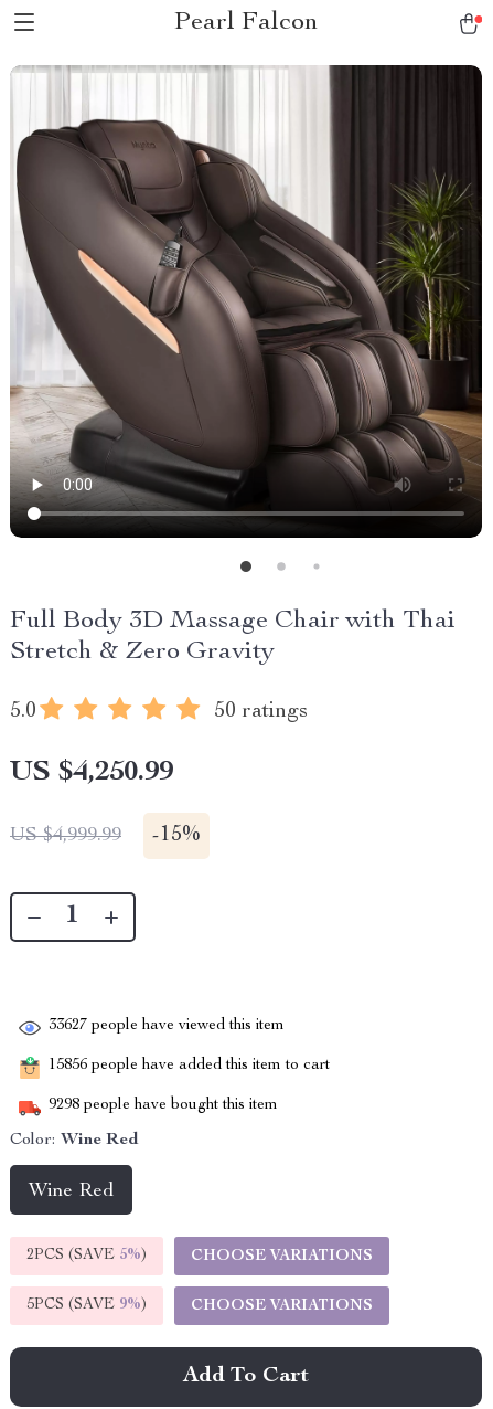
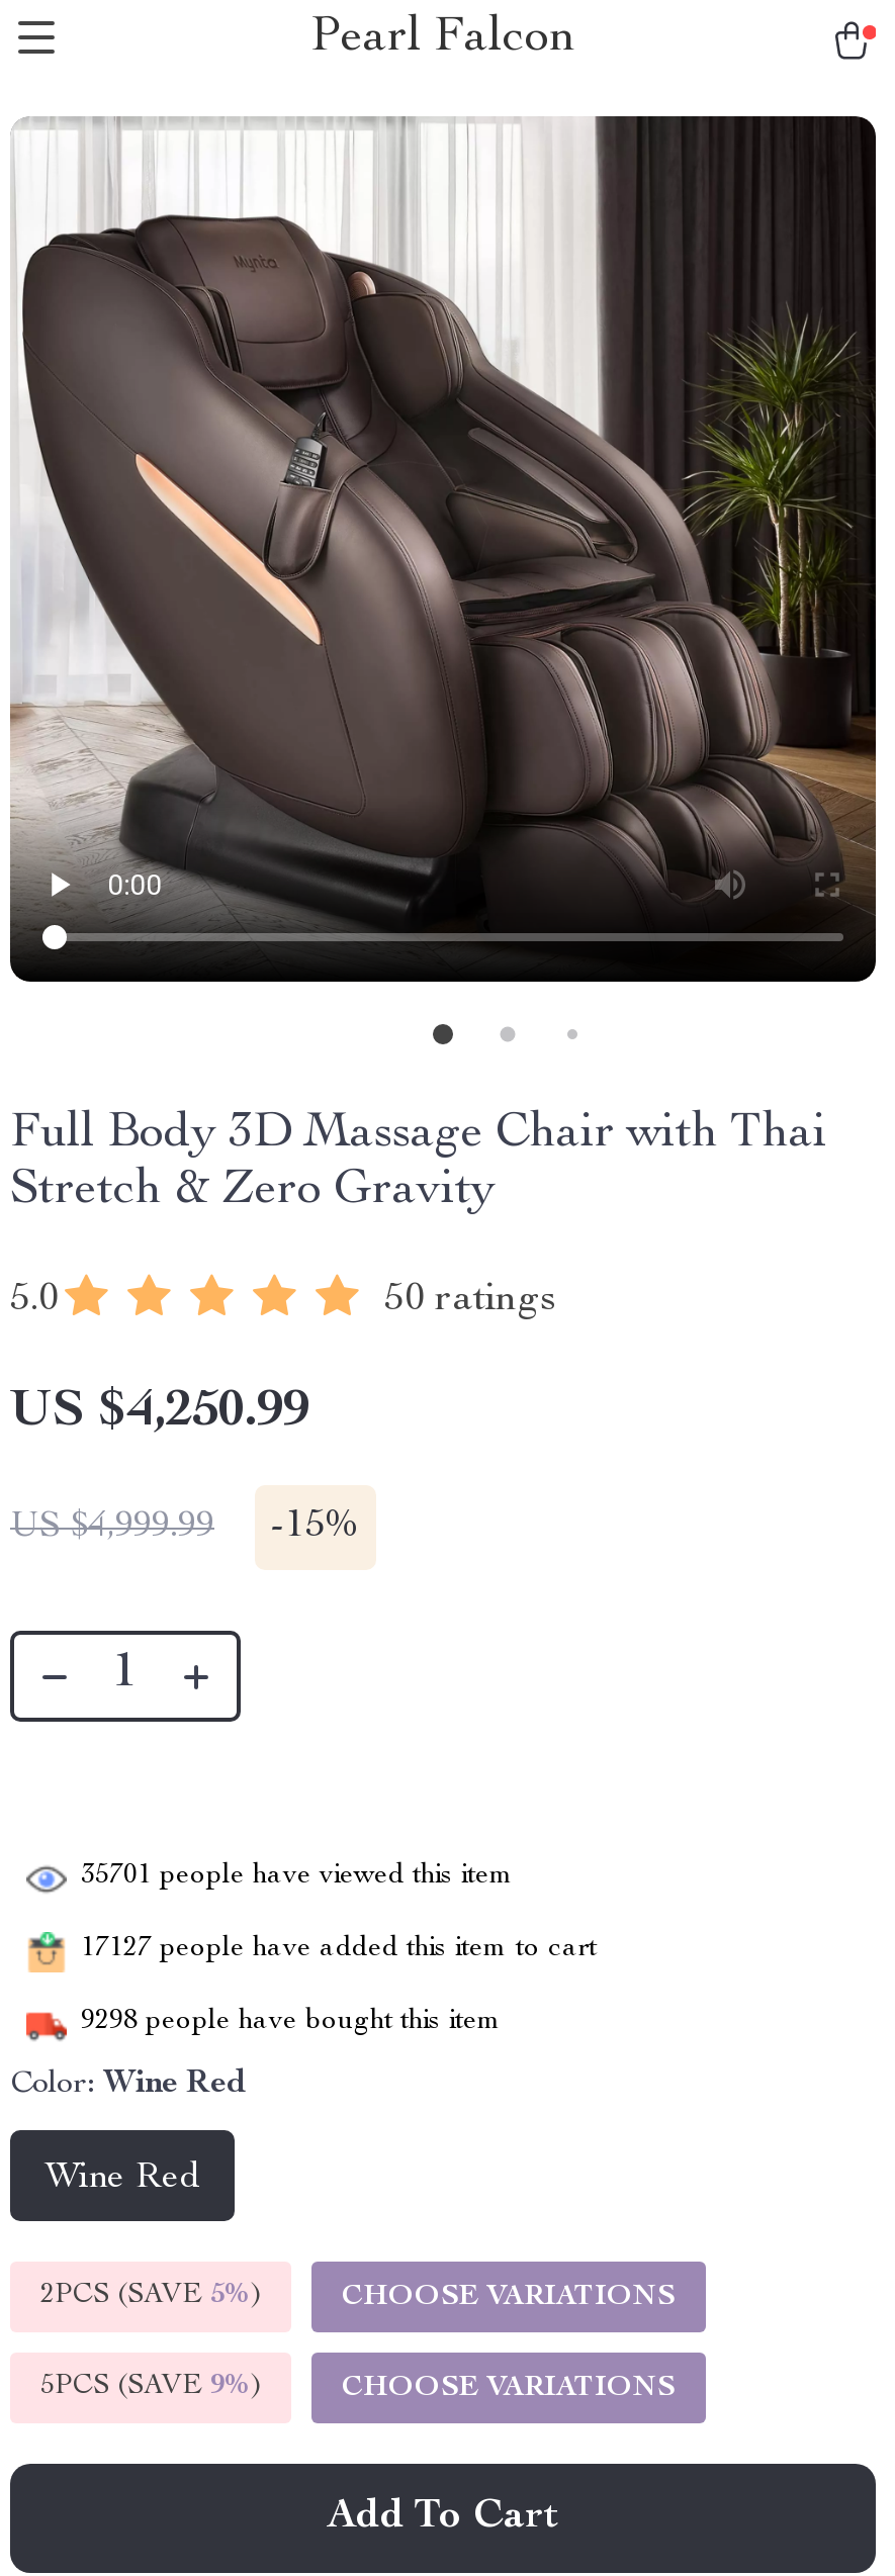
[49,1018,285,1034] 33627 people have viewed this item -> [81,1862,514,1890] 35701 people have viewed this item
[49,1058,330,1074] 15856 people have added this item to cart -> [81,1935,597,1963] 17127 people have added this item to cart

